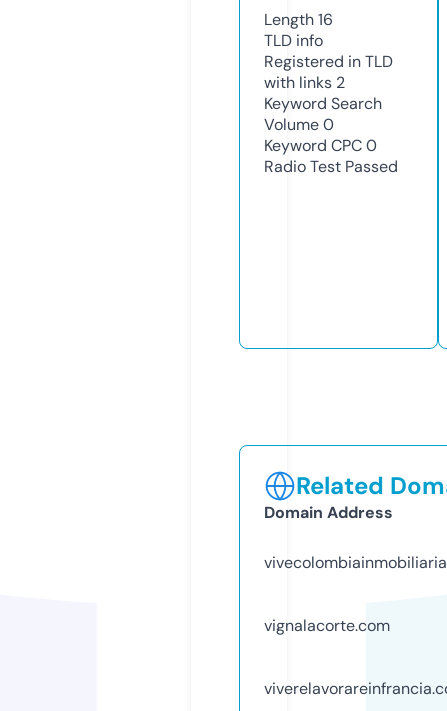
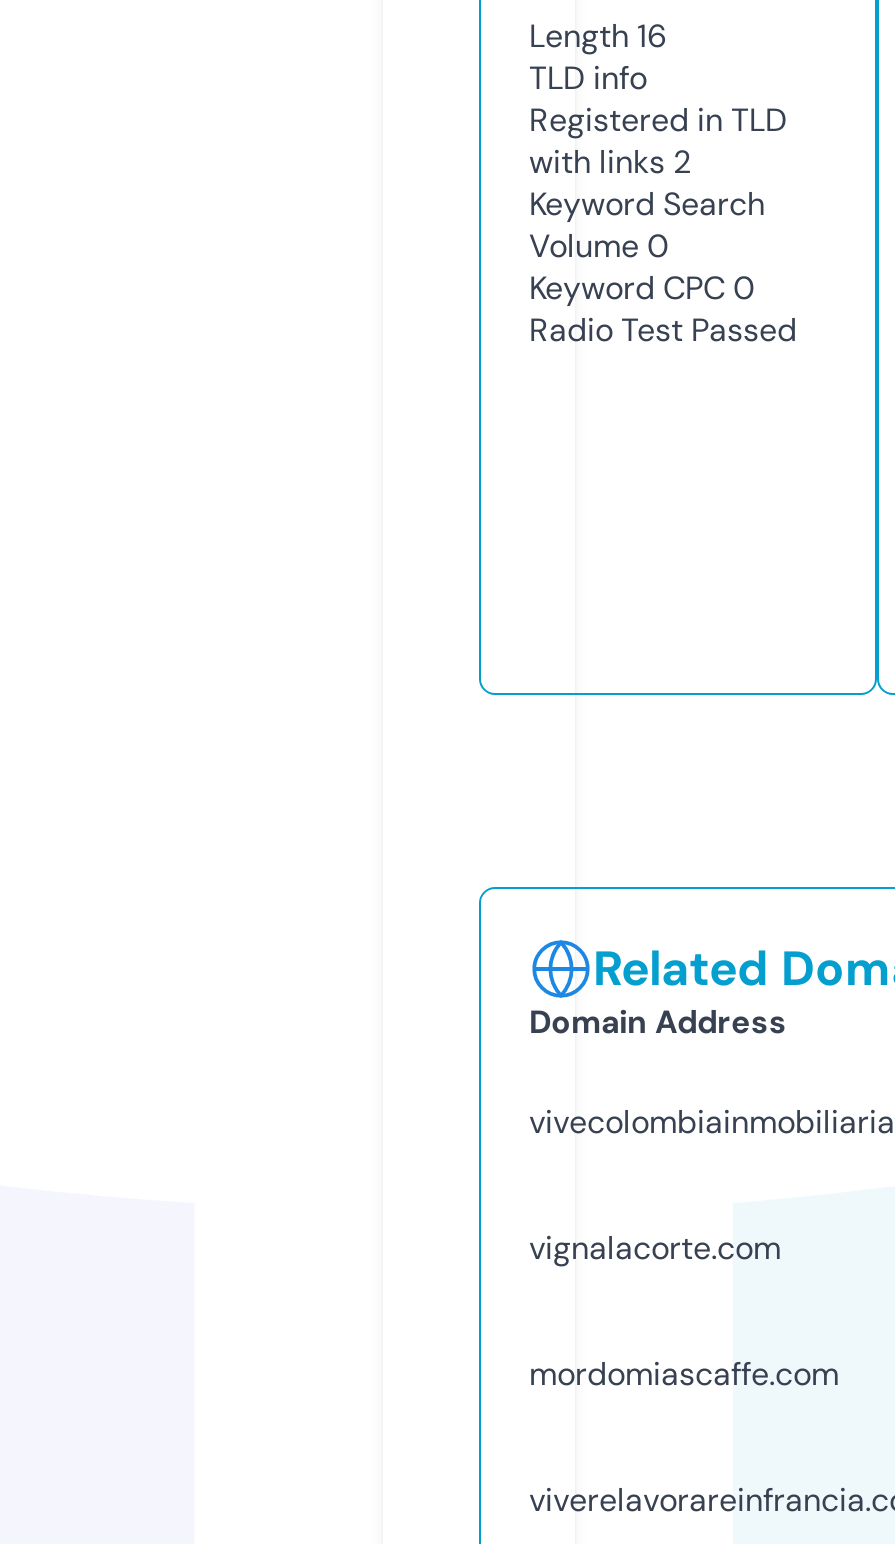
none -> [529,1353,839,1395] mordomiascaffe.com

